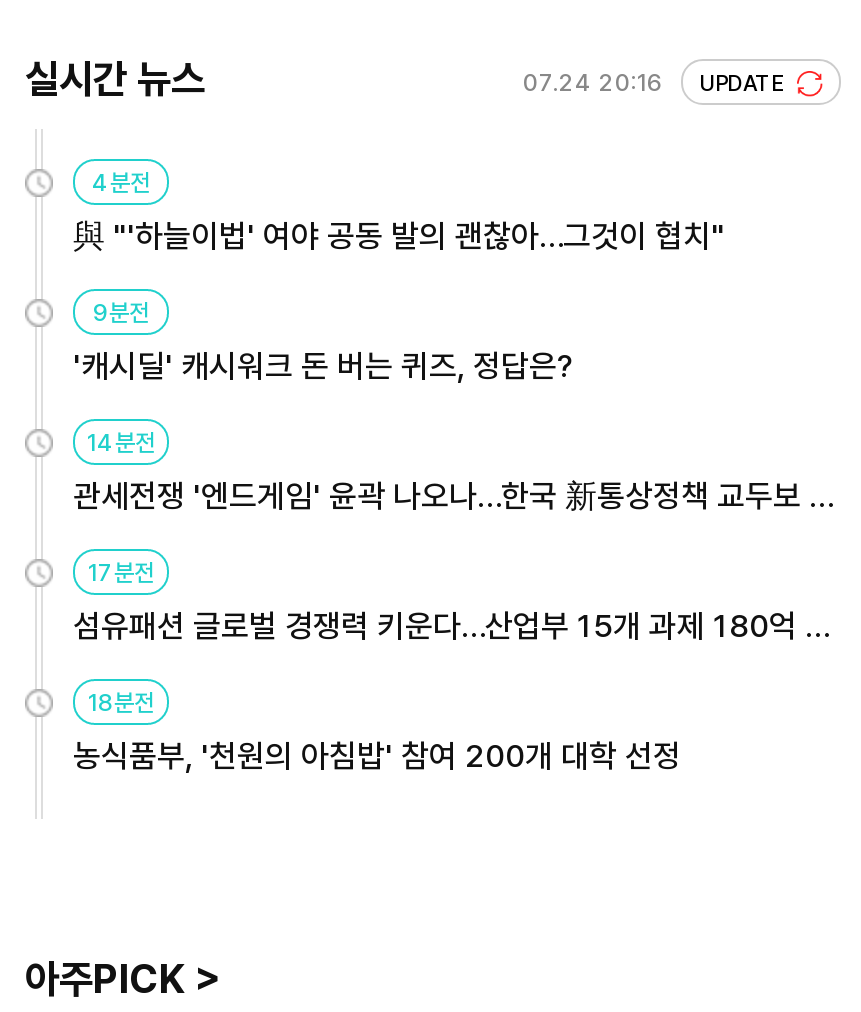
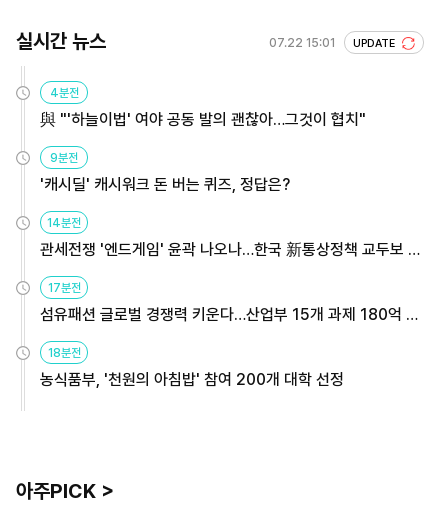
[523,69,789,97] 07.24 20:16 UPDATE -> [269,36,398,50] 07.22 15:01 UPDATE

